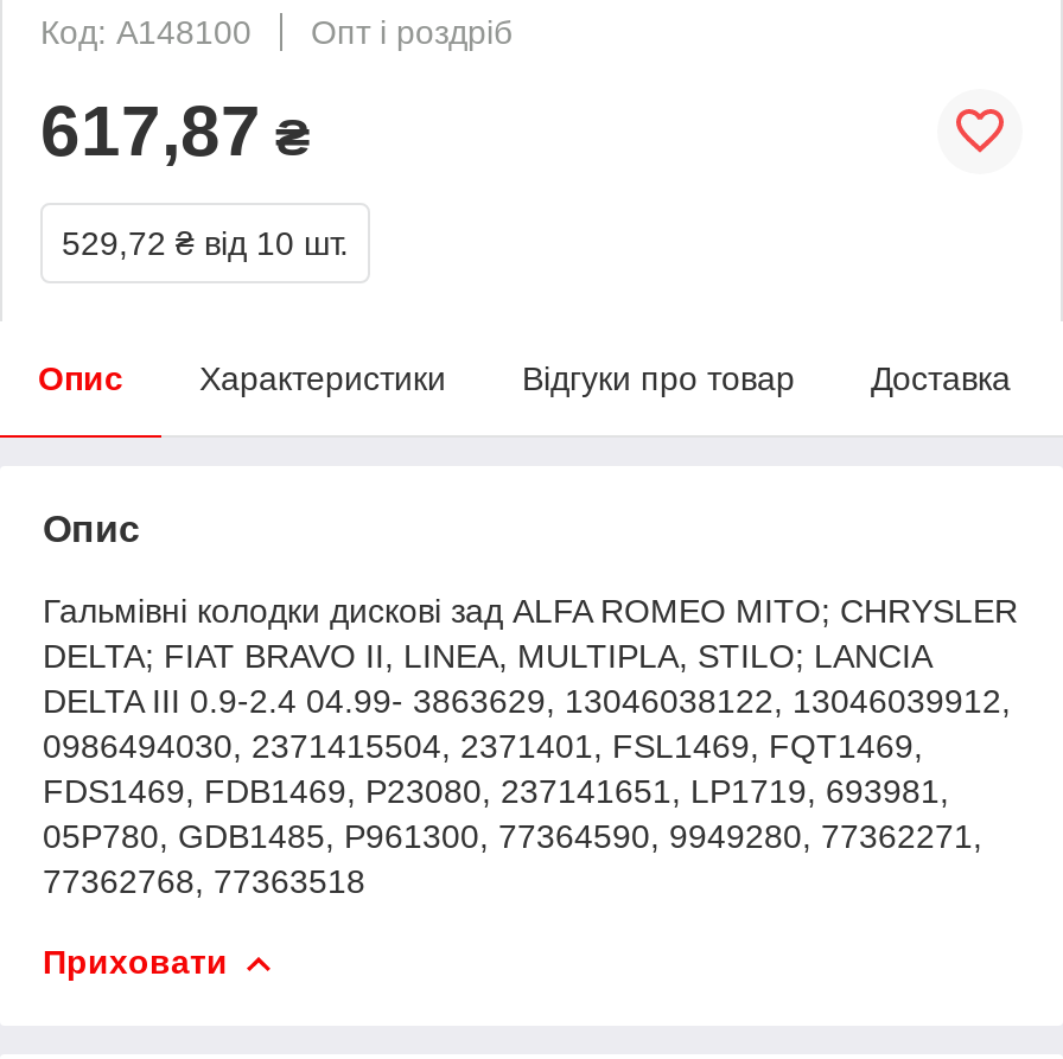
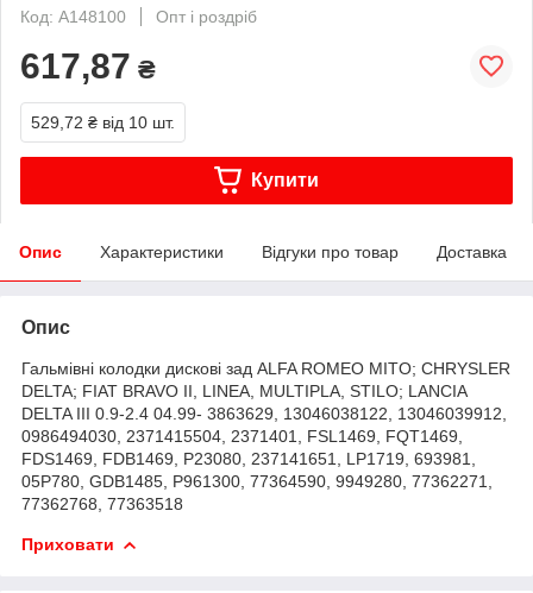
none -> [251,170,319,190] Купити

